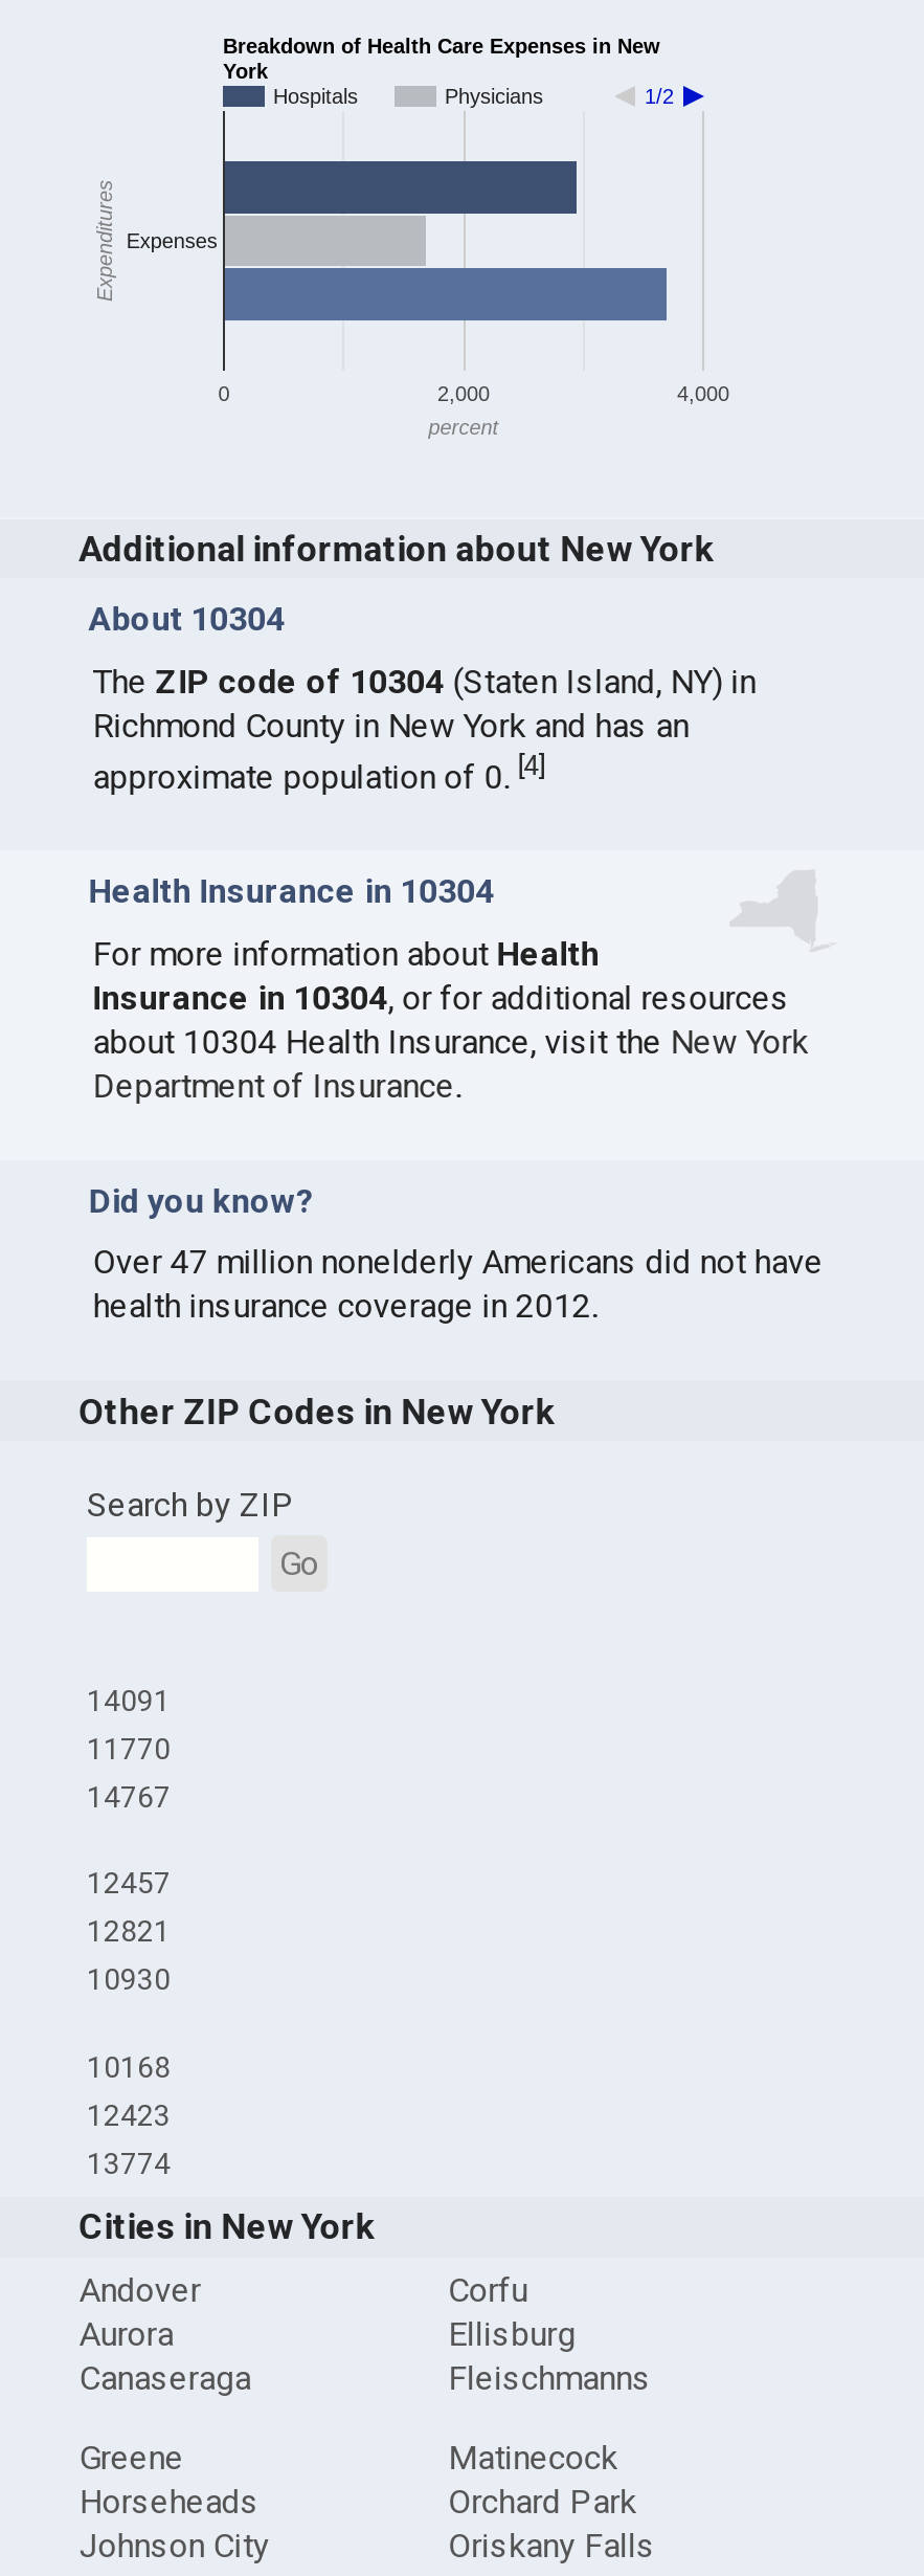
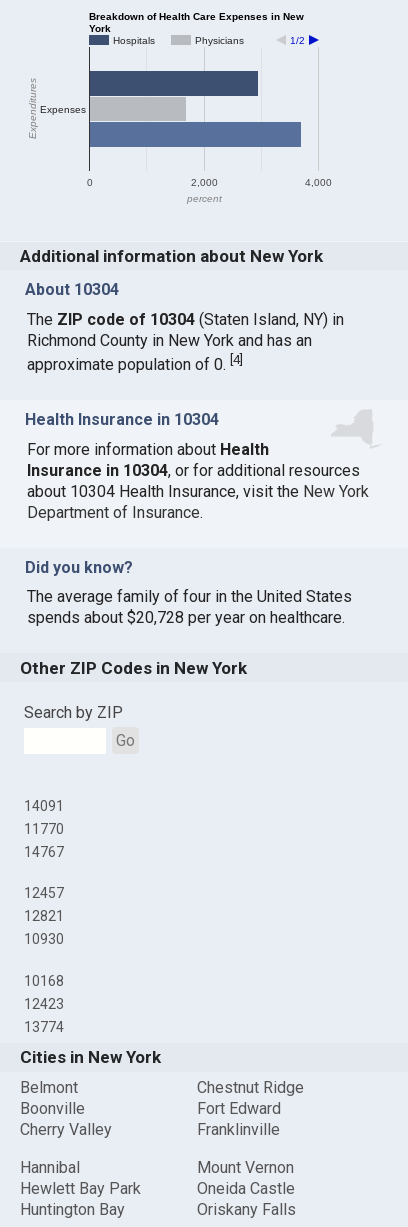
[93,1242,823,1326] Over 47 million nonelderly Americans did not have | health insurance coverage in 2012. -> [27,587,352,627] The average family of four in the United States | spends about $20,728 per year on healthcare.
[79,2271,251,2399] Andover | Aurora | Canaseraga -> [20,1078,112,1139] Belmont | Boonville | Cherry Valley
[448,2271,651,2399] Corfu | Ellisburg | Fleischmanns -> [197,1078,304,1139] Chestnut Ridge | Fort Edward | Franklinville
[79,2437,270,2565] Greene | Horseheads | Johnson City -> [20,1158,141,1219] Hannibal | Hewlett Bay Park | Huntington Bay
[448,2437,636,2521] Matinecock | Orchard Park -> [197,1158,295,1198] Mount Vernon | Oneida Castle

